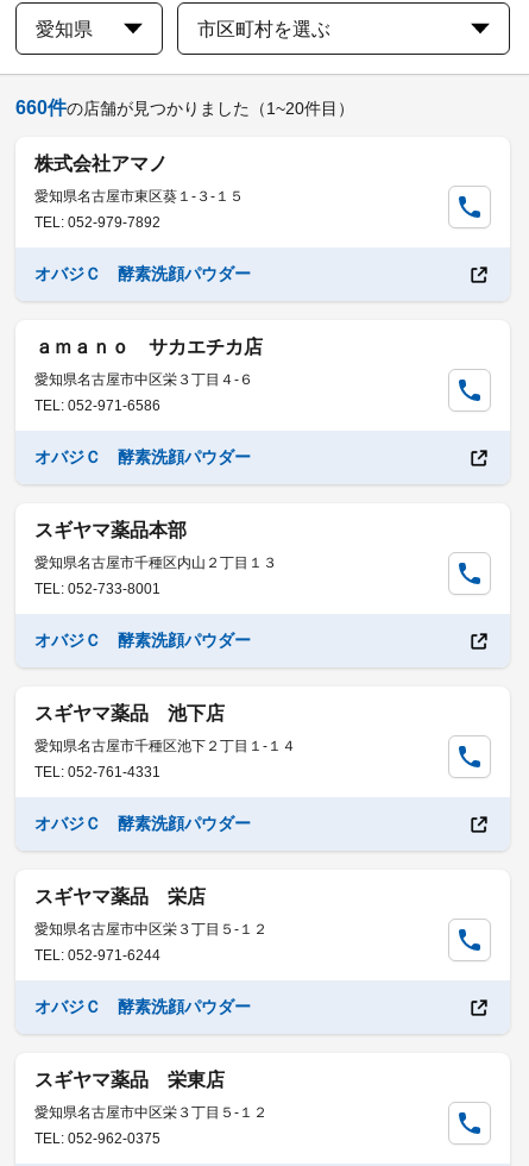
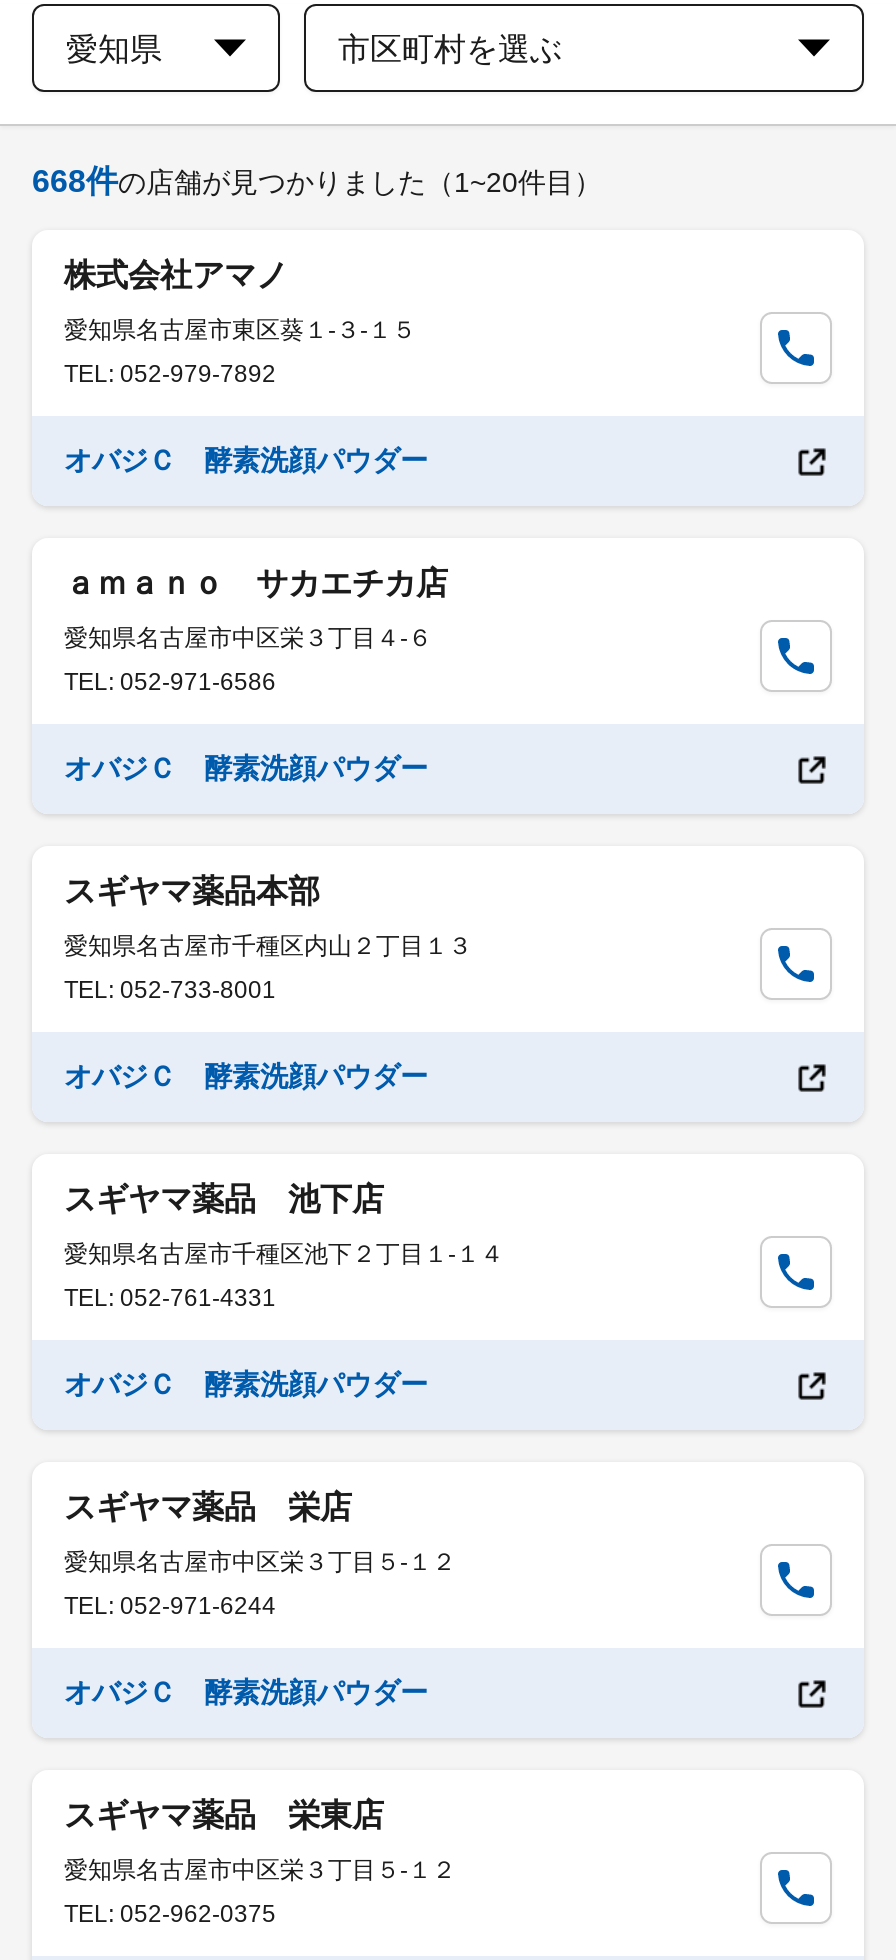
[15,98,354,118] 660件の店舗が見つかりました（1~20件目） -> [32,164,602,198] 668件の店舗が見つかりました（1~20件目）

